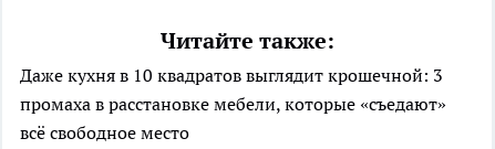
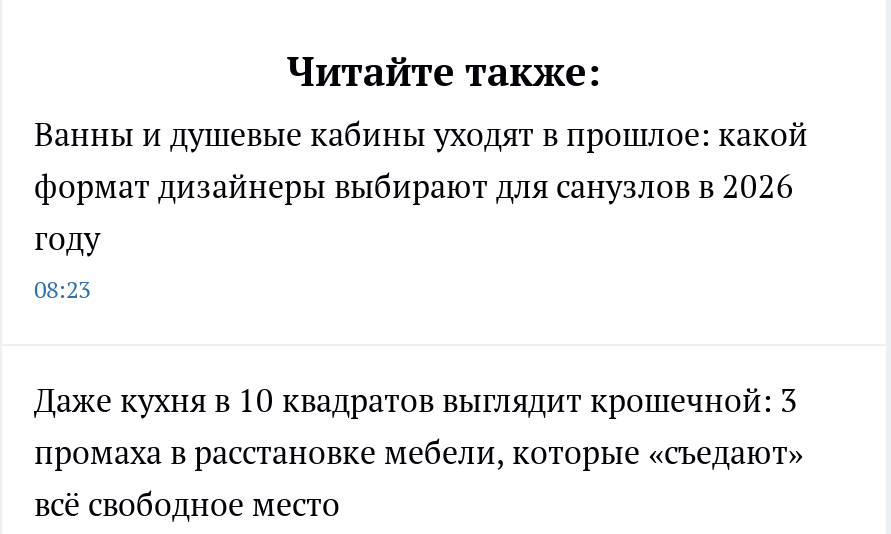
none -> [34,114,808,304] Ванны и душевые кабины уходят в прошлое: какой | формат дизайнеры выбирают для санузлов в 2026 | году | 08:23

